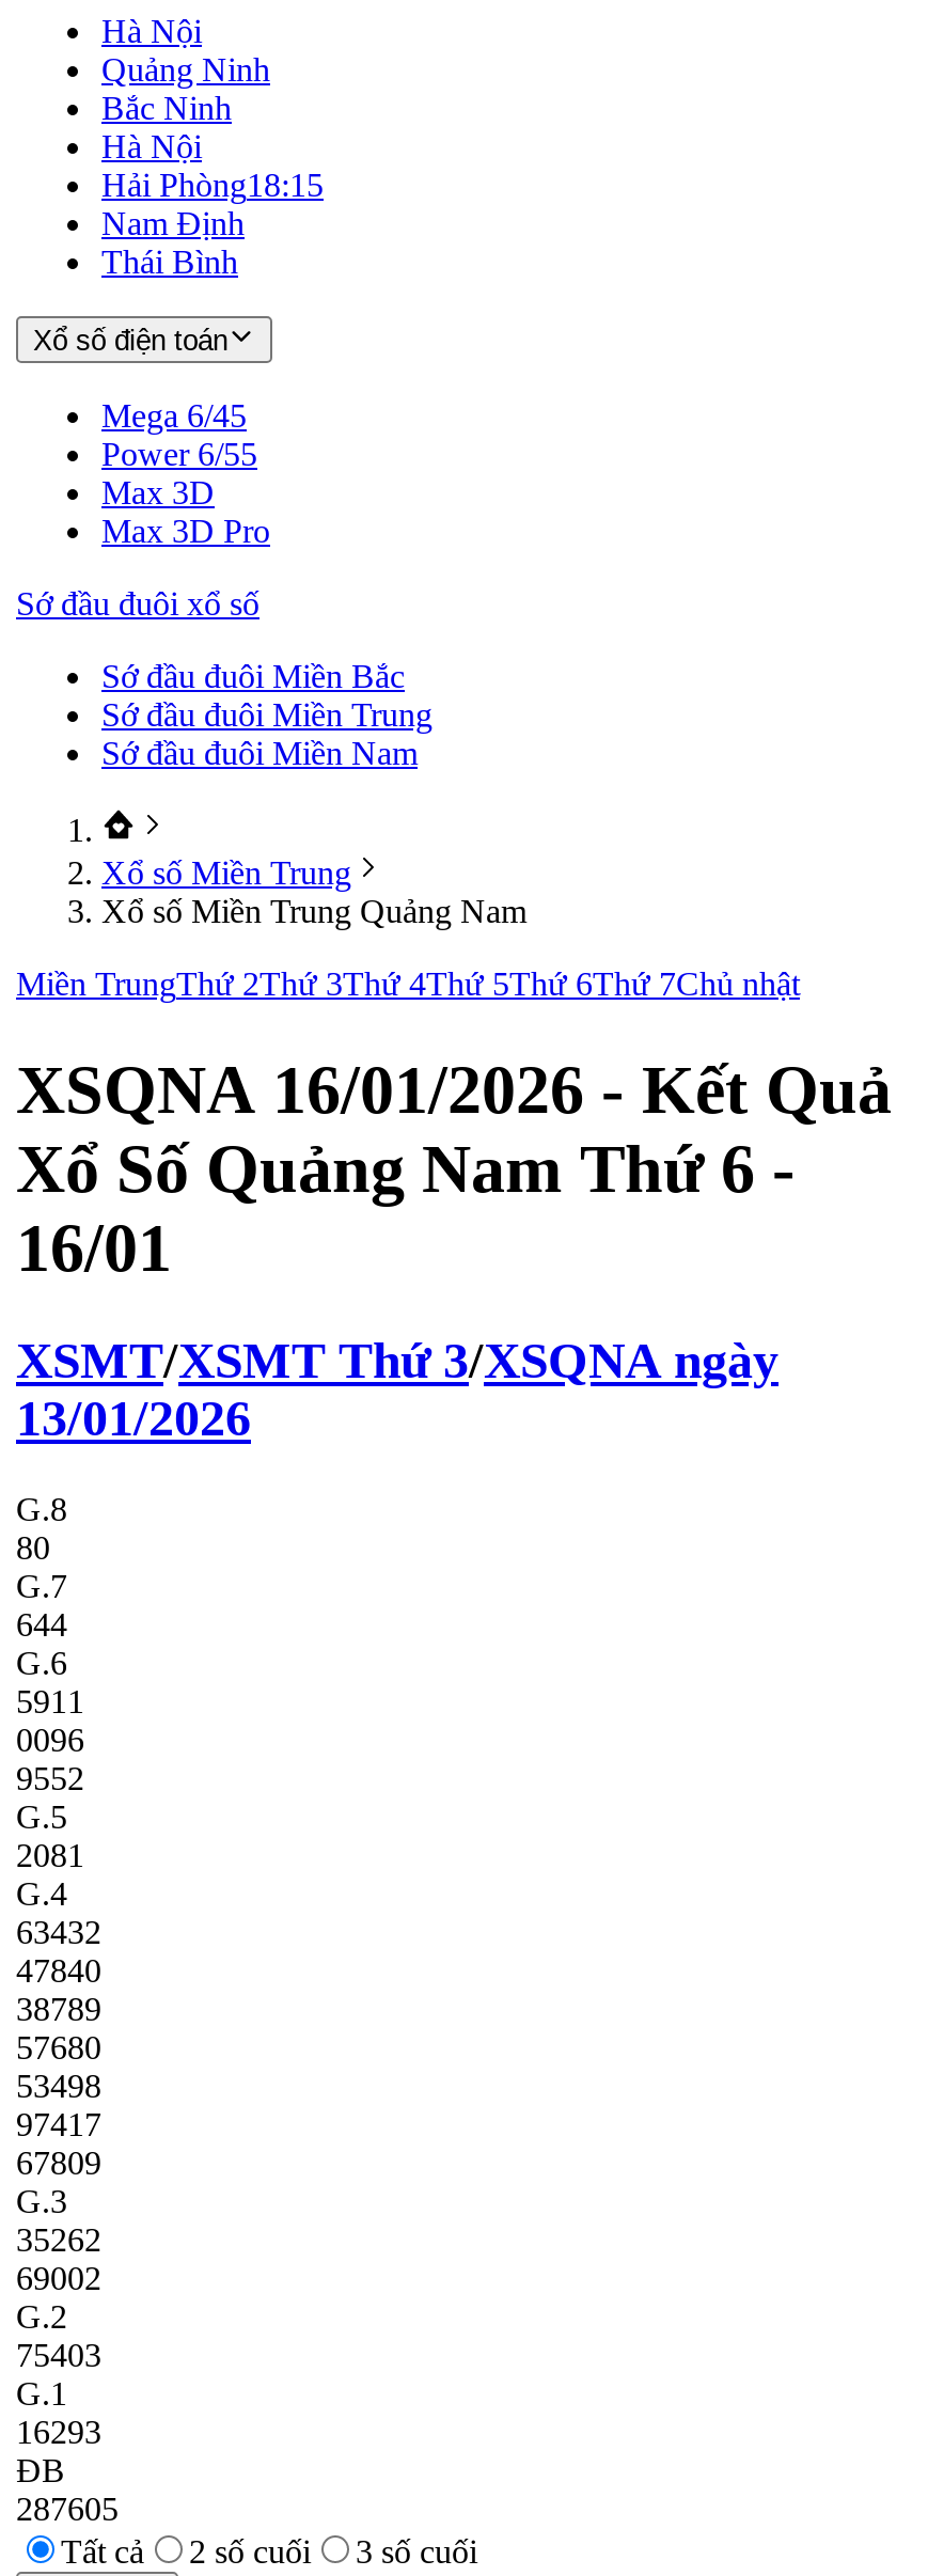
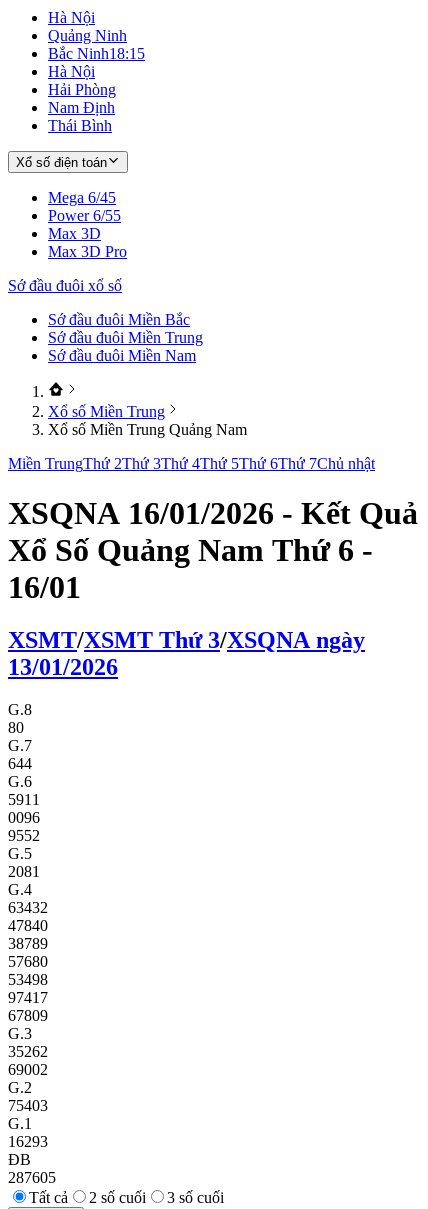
[101,89,232,126] Bắc Ninh -> [48,45,145,62] Bắc Ninh 18:15
[101,166,324,203] Hải Phòng18:15 -> [48,81,116,98] Hải Phòng

